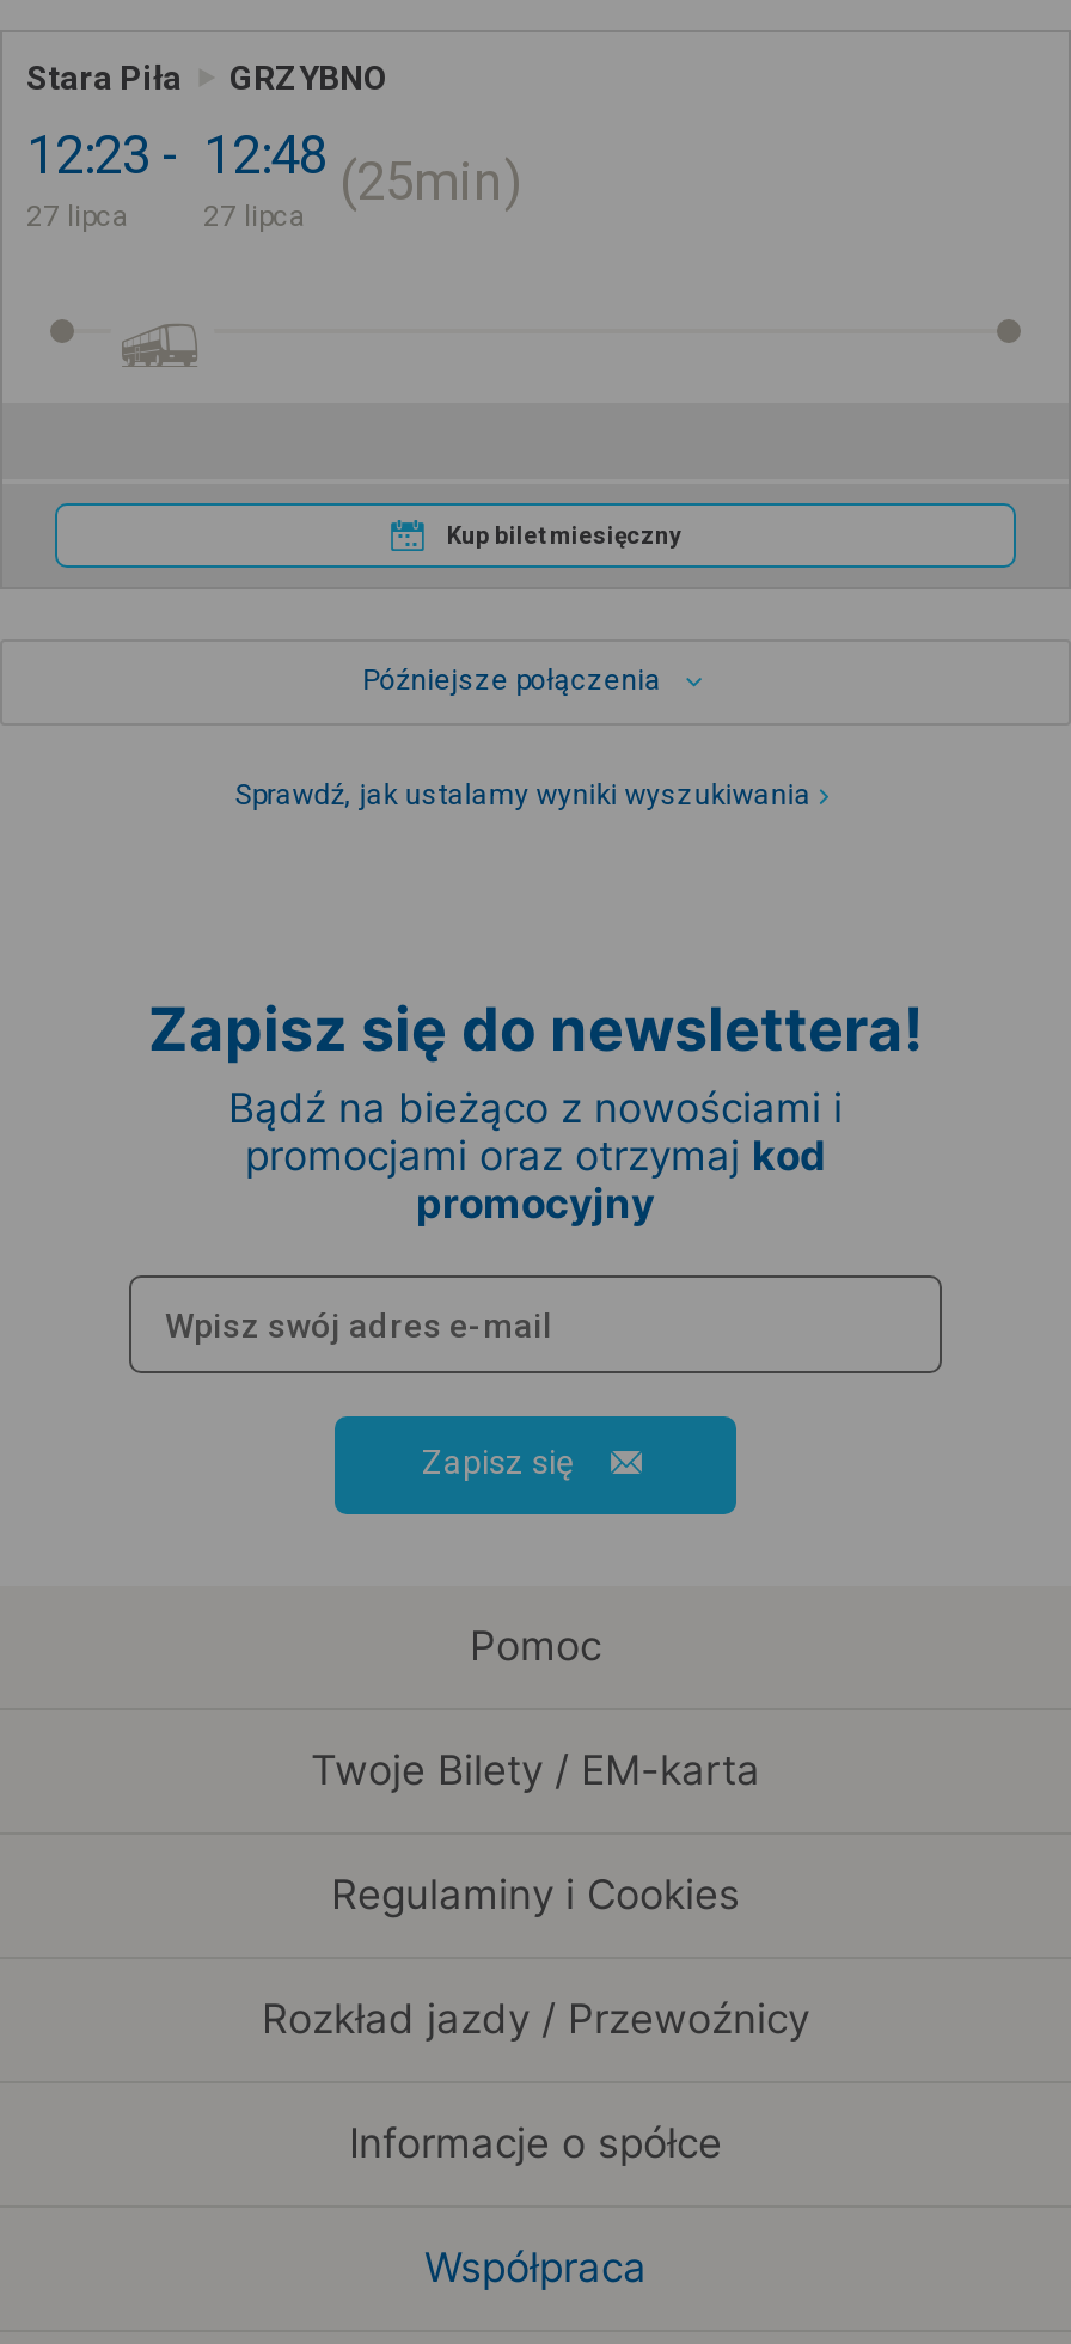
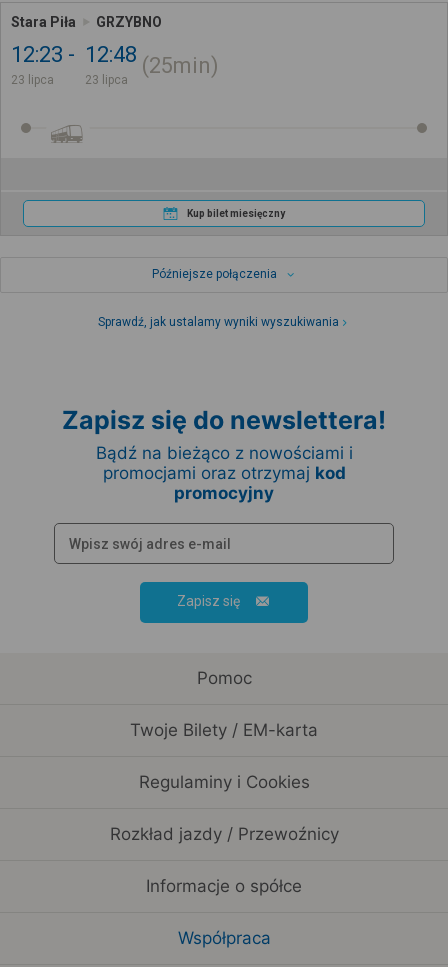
[26,199,129,233] 27 lipca -> [11,73,54,87] 23 lipca
[203,199,306,233] 27 lipca -> [85,73,128,87] 23 lipca

